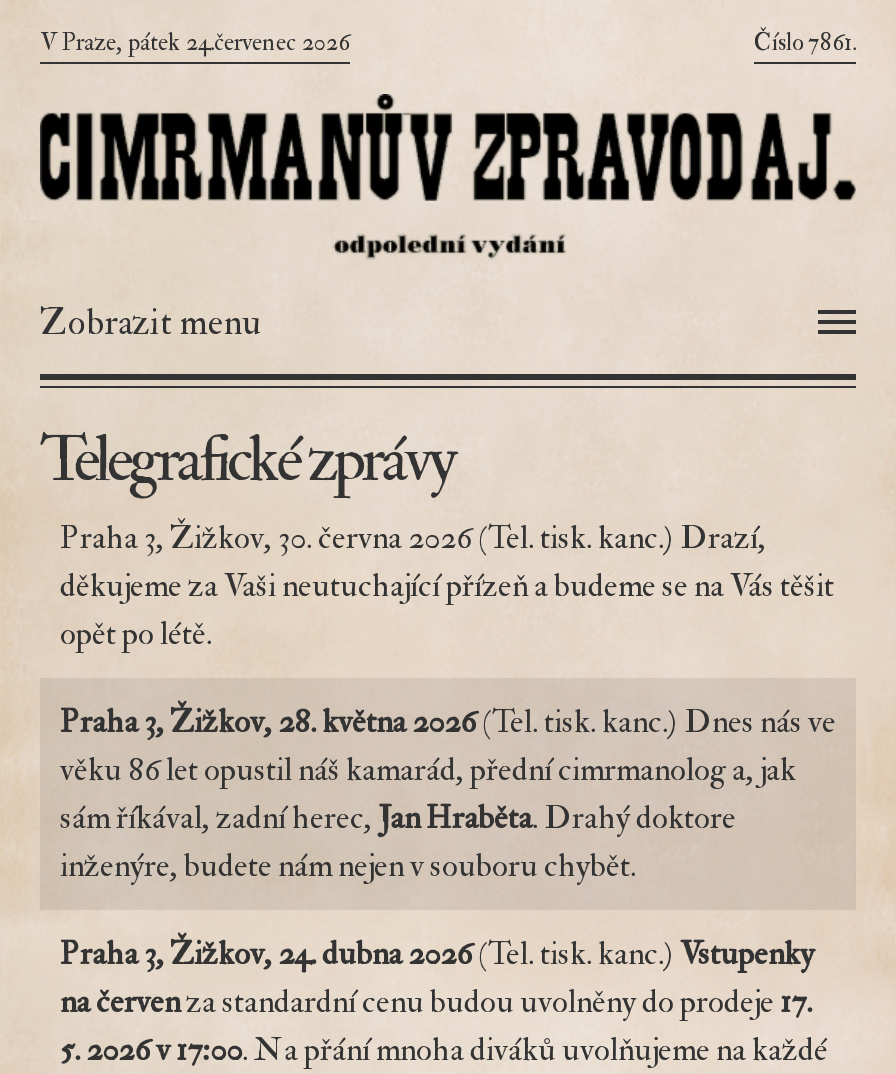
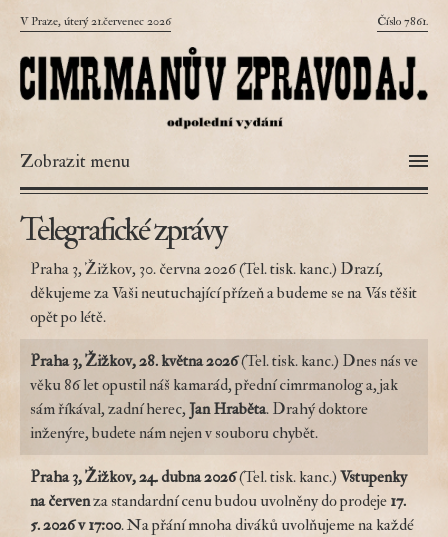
[40,28,350,58] V Praze, pátek 24.červenec 2026 -> [20,14,171,29] V Praze, úterý 21.červenec 2026

